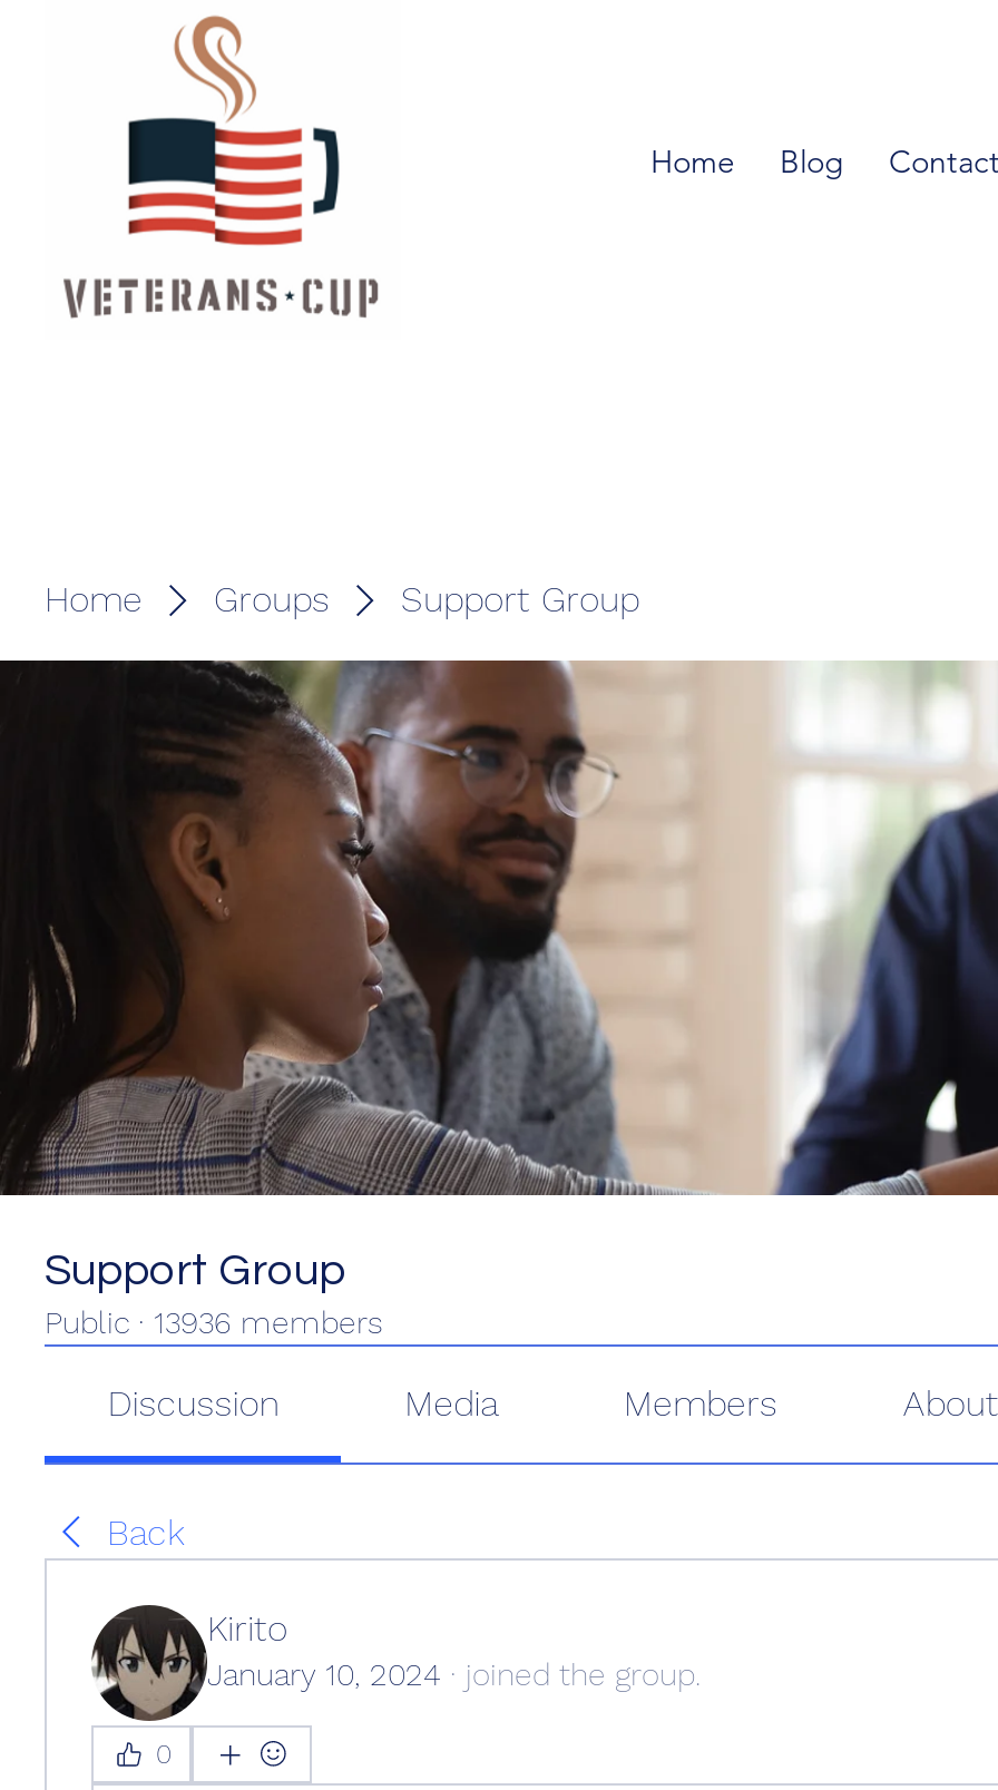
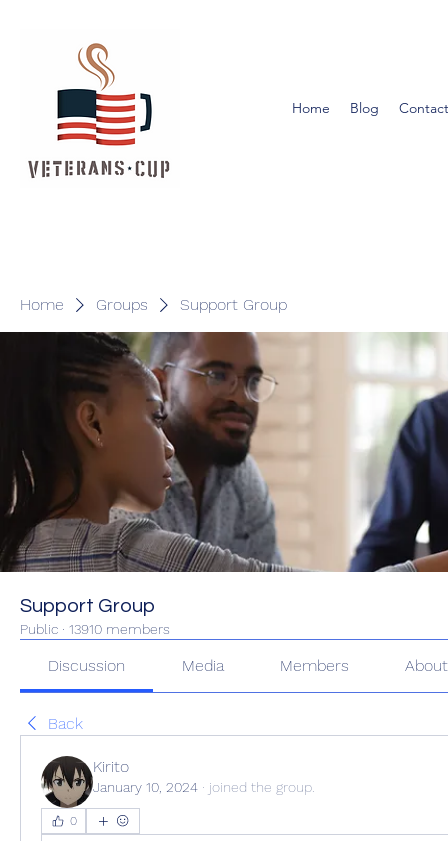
[45,1304,383,1340] Public · 13936 members -> [20,621,170,637] Public · 13910 members

